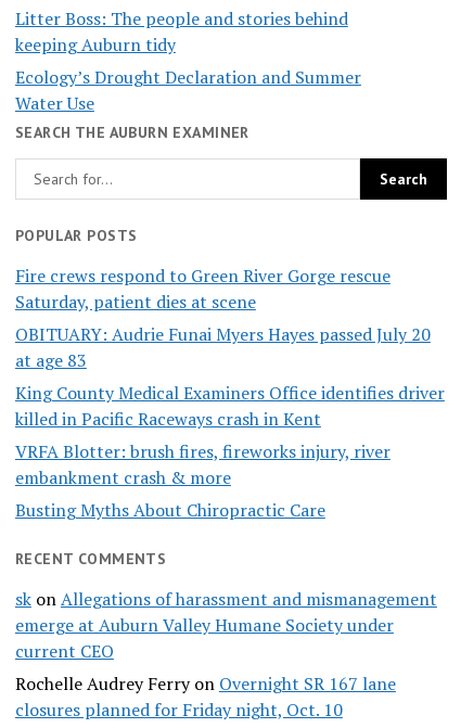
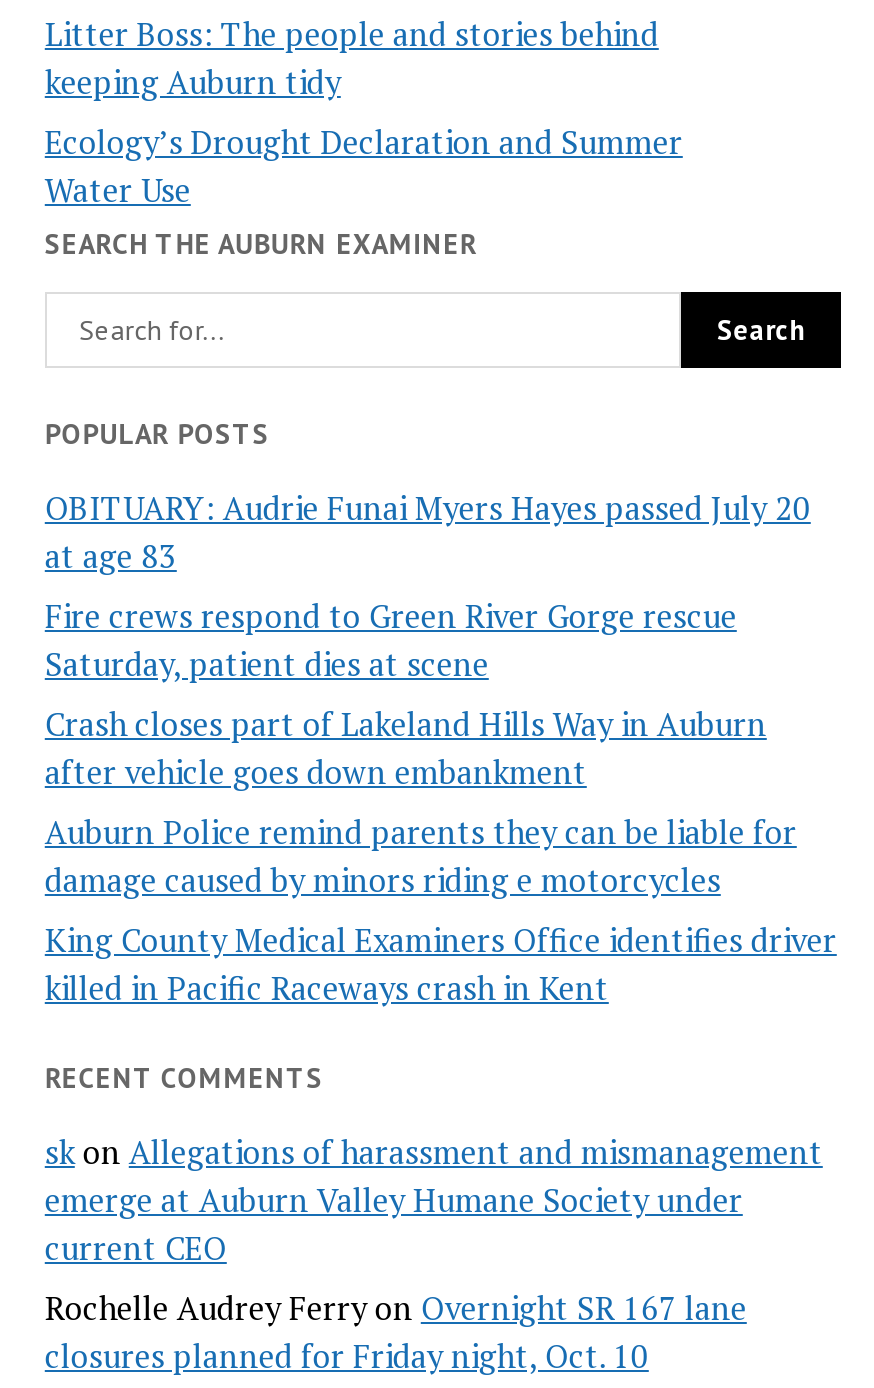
moved [15,264,390,314] -> [45,594,737,686]: Fire crews respond to Green River Gorge rescue | Saturday, patient dies at scene
none -> [45,702,797,902] Crash closes part of Lakeland Hills Way in Auburn | after vehicle goes down embankment | Auburn Police remind parents they can be liable for | damage caused by minors riding e motorcycles
moved [15,322,431,372] -> [45,486,811,578]: OBITUARY: Audrie Funai Myers Hayes passed July 20 | at age 83
moved [15,381,445,431] -> [45,918,837,1010]: King County Medical Examiners Office identifies driver | killed in Pacific Raceways crash in Kent
[15,440,390,522] VRFA Blotter: brush fires, fireworks injury, river | embankment crash & more | Busting Myths About Chiropractic Care -> none

